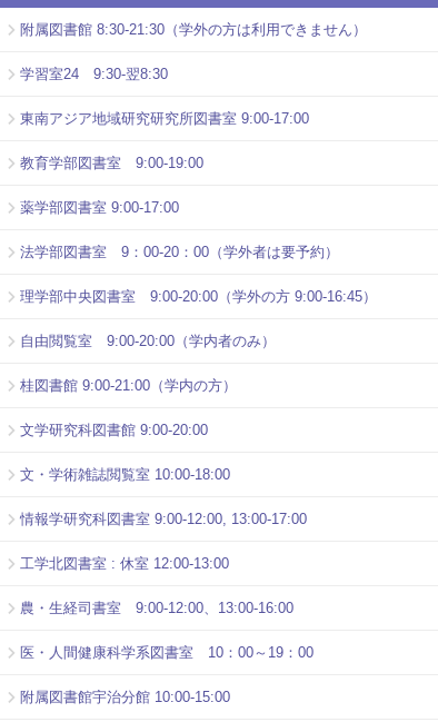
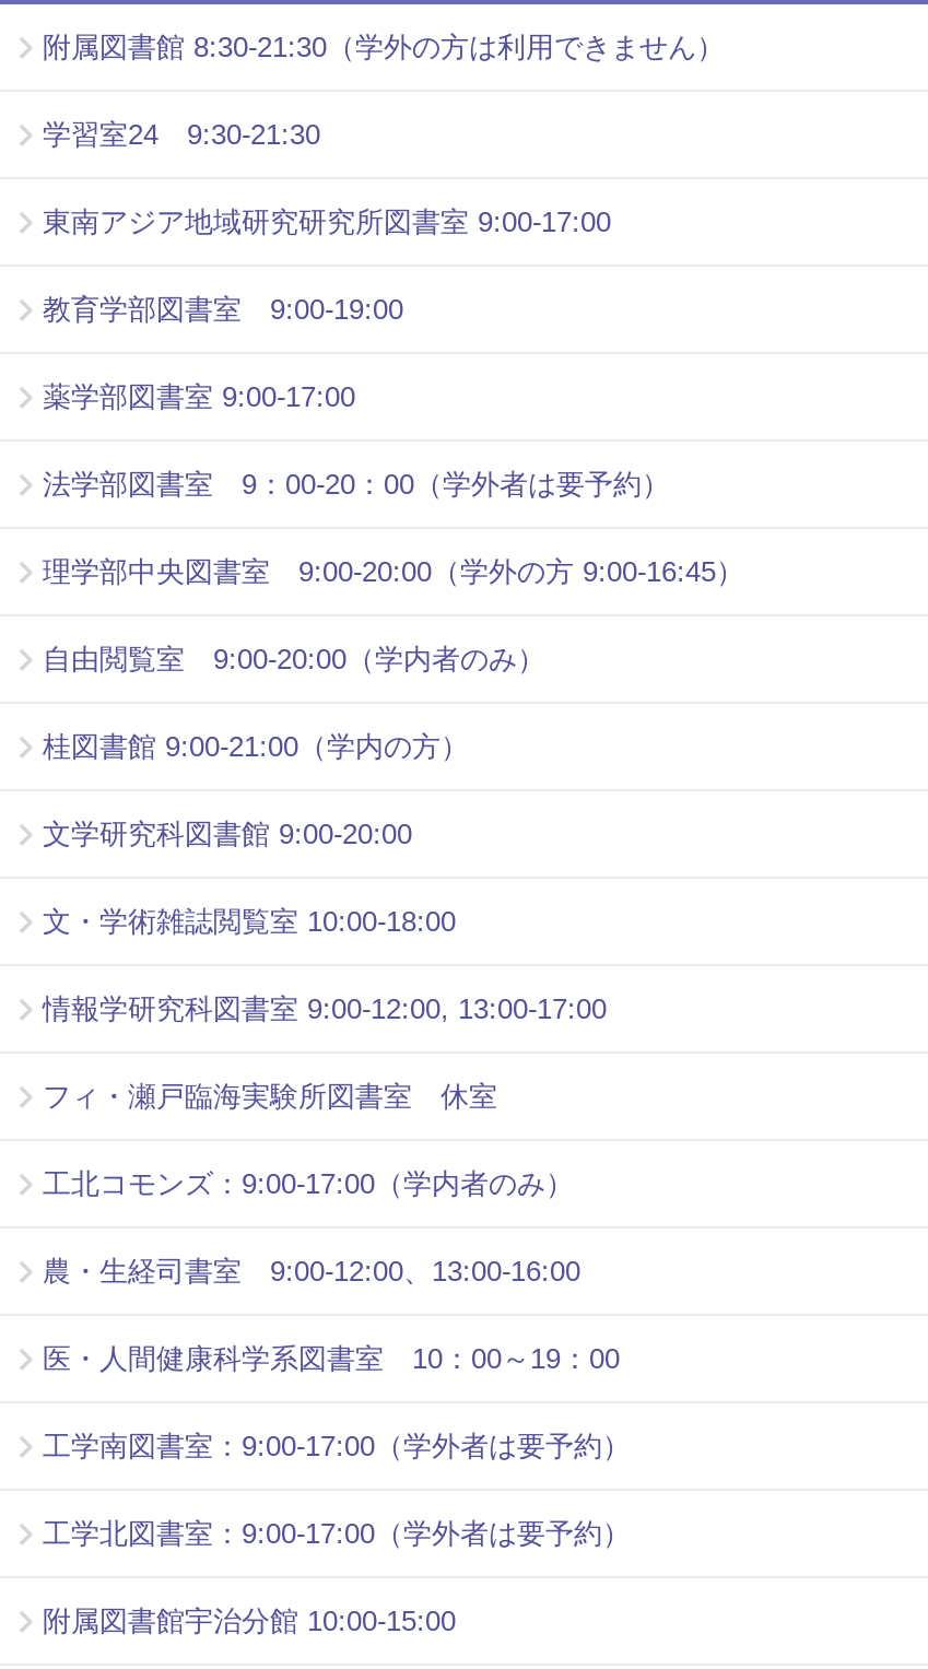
[20,66,168,83] 学習室24 9:30-翌8:30 -> [43,119,320,152] 学習室24 9:30-21:30
[20,556,229,572] 工学北図書室 : 休室 12:00-13:00 -> [43,1081,574,1201] フィ・瀬戸臨海実験所図書室 休室 | 工北コモンズ：9:00-17:00（学内者のみ）
none -> [43,1431,631,1551] 工学南図書室：9:00-17:00（学外者は要予約） | 工学北図書室：9:00-17:00（学外者は要予約）

